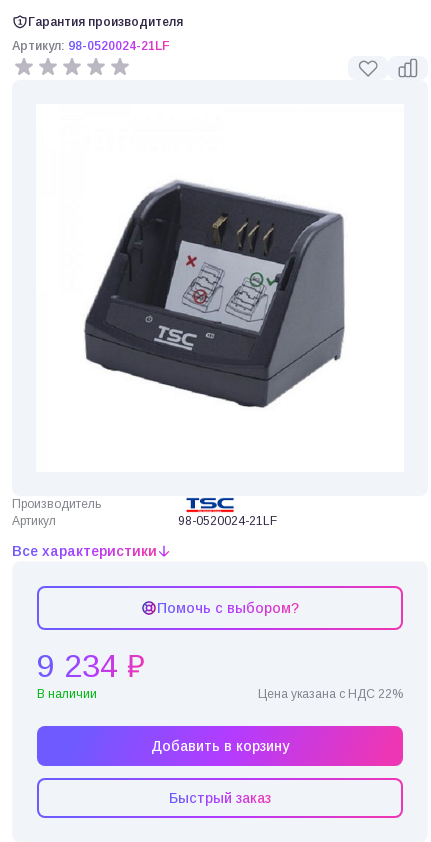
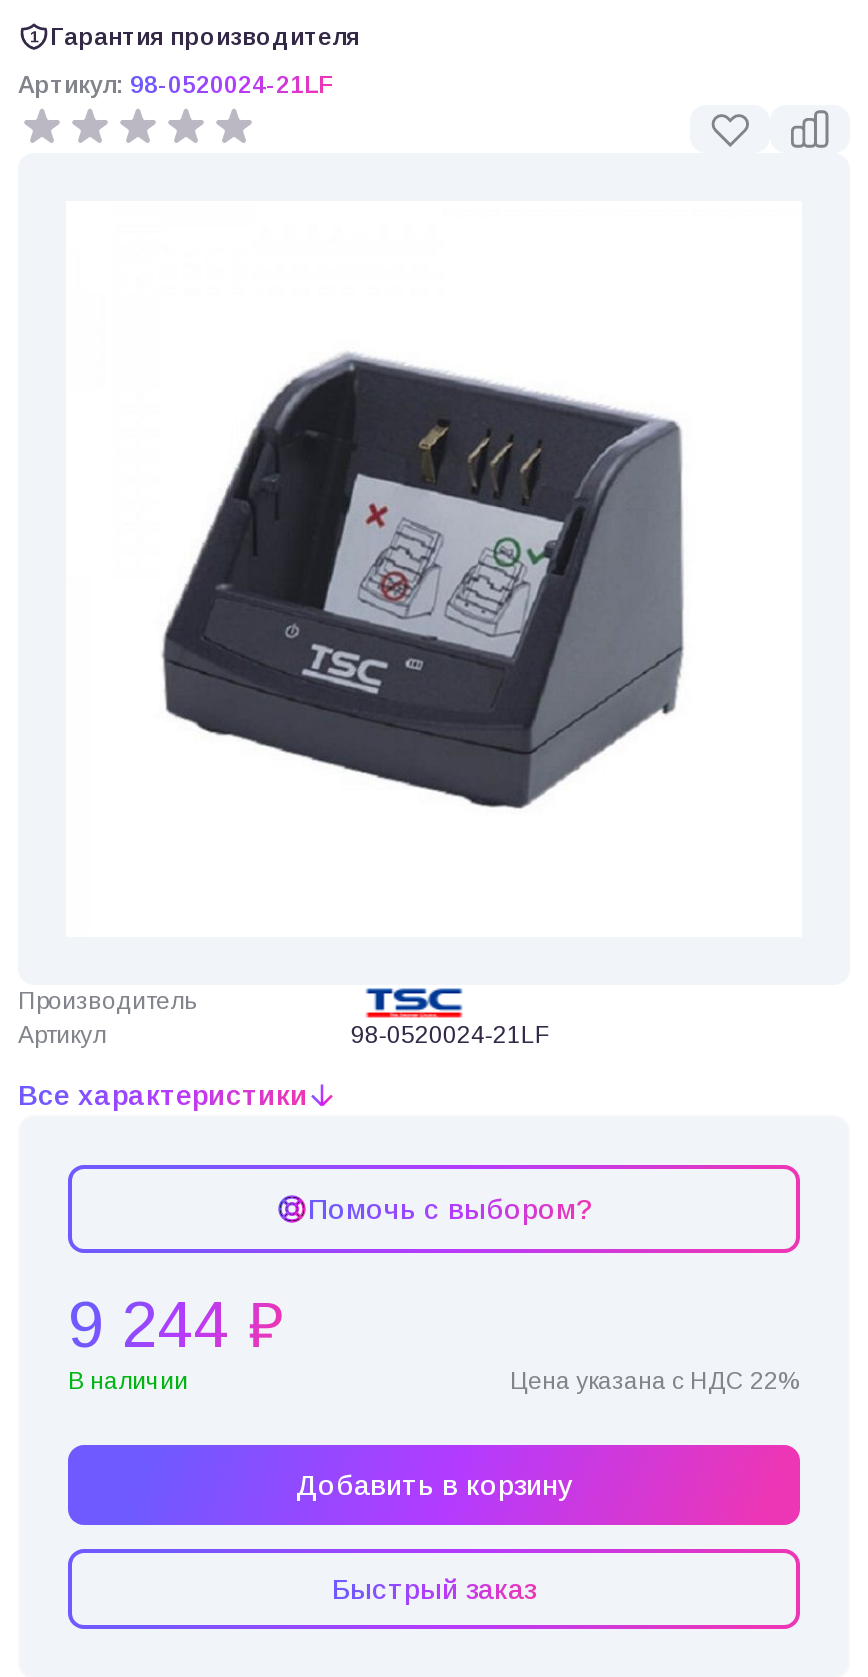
[37,648,145,684] 9 234 ₽ -> [68,1289,284,1361] 9 244 ₽

